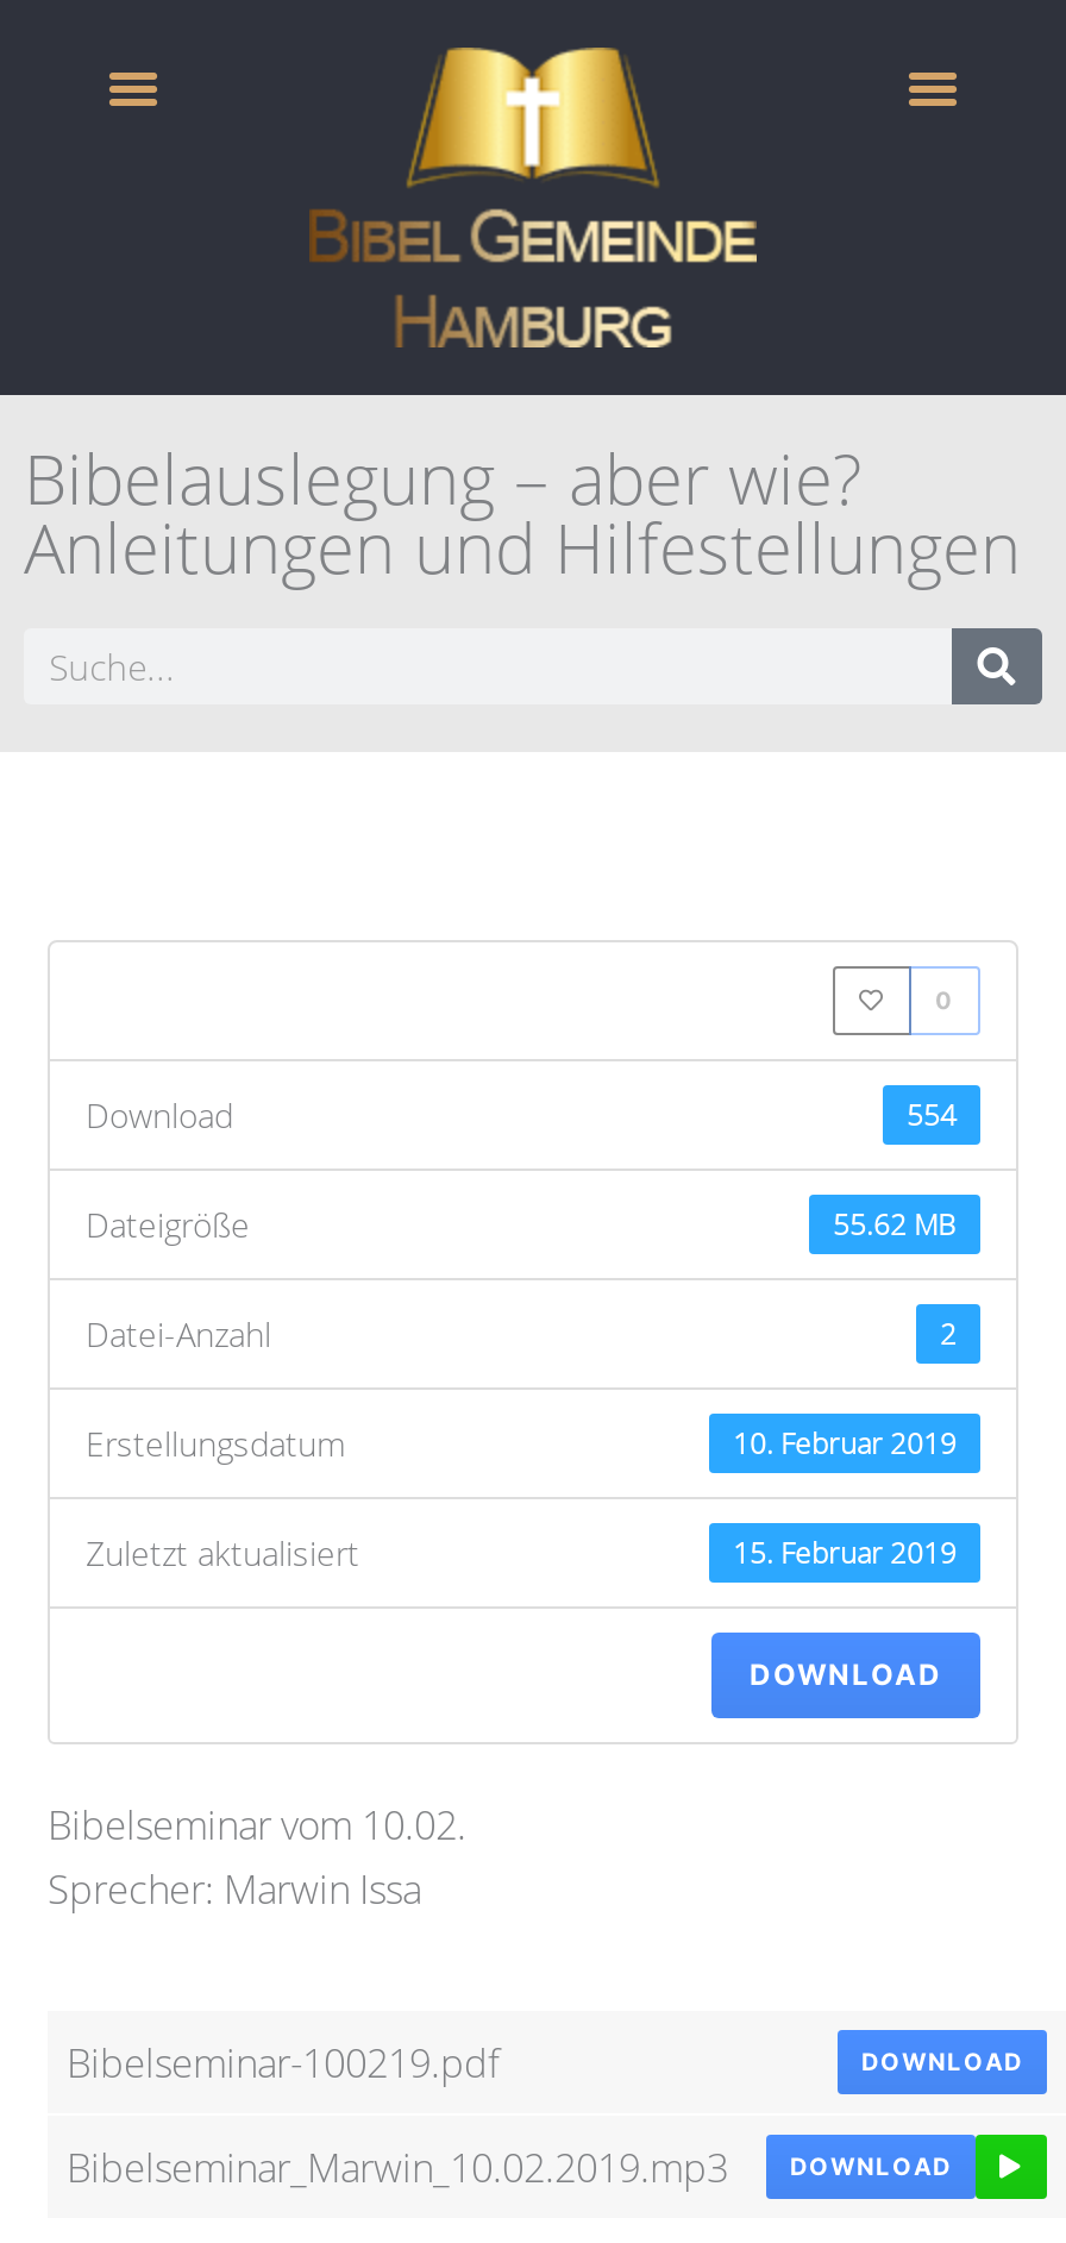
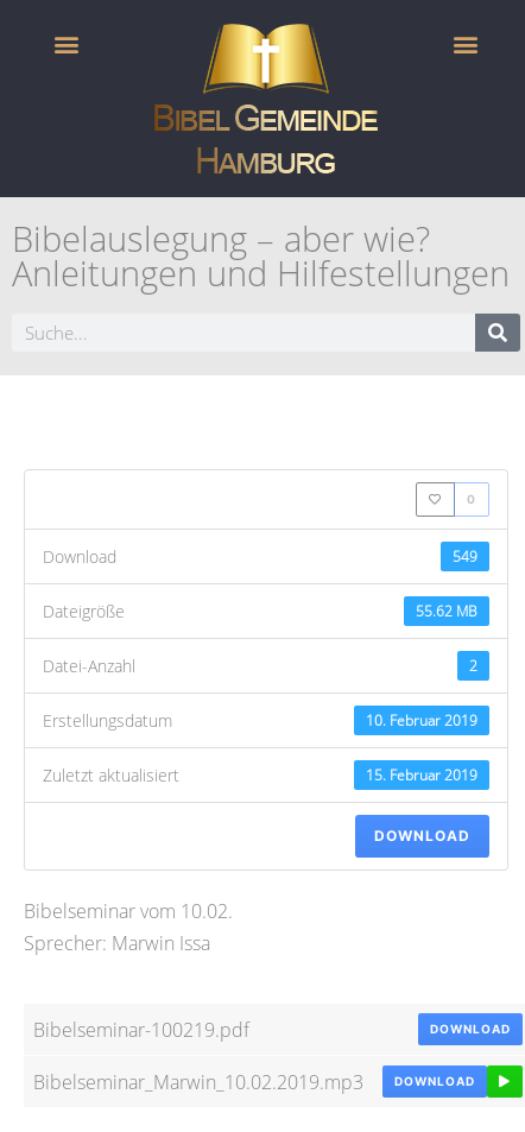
[907,1094,957,1134] 554 -> [453,546,477,566] 549

